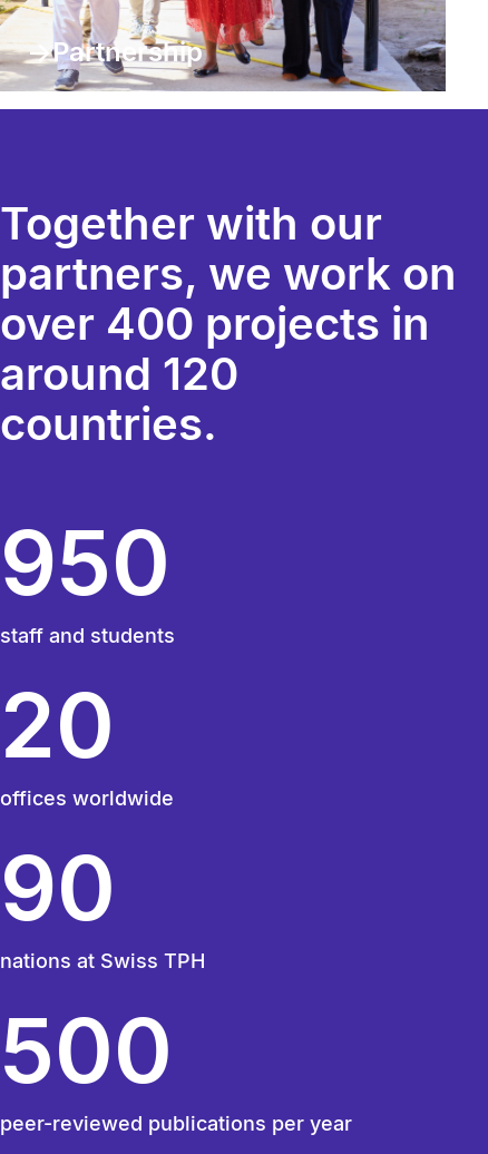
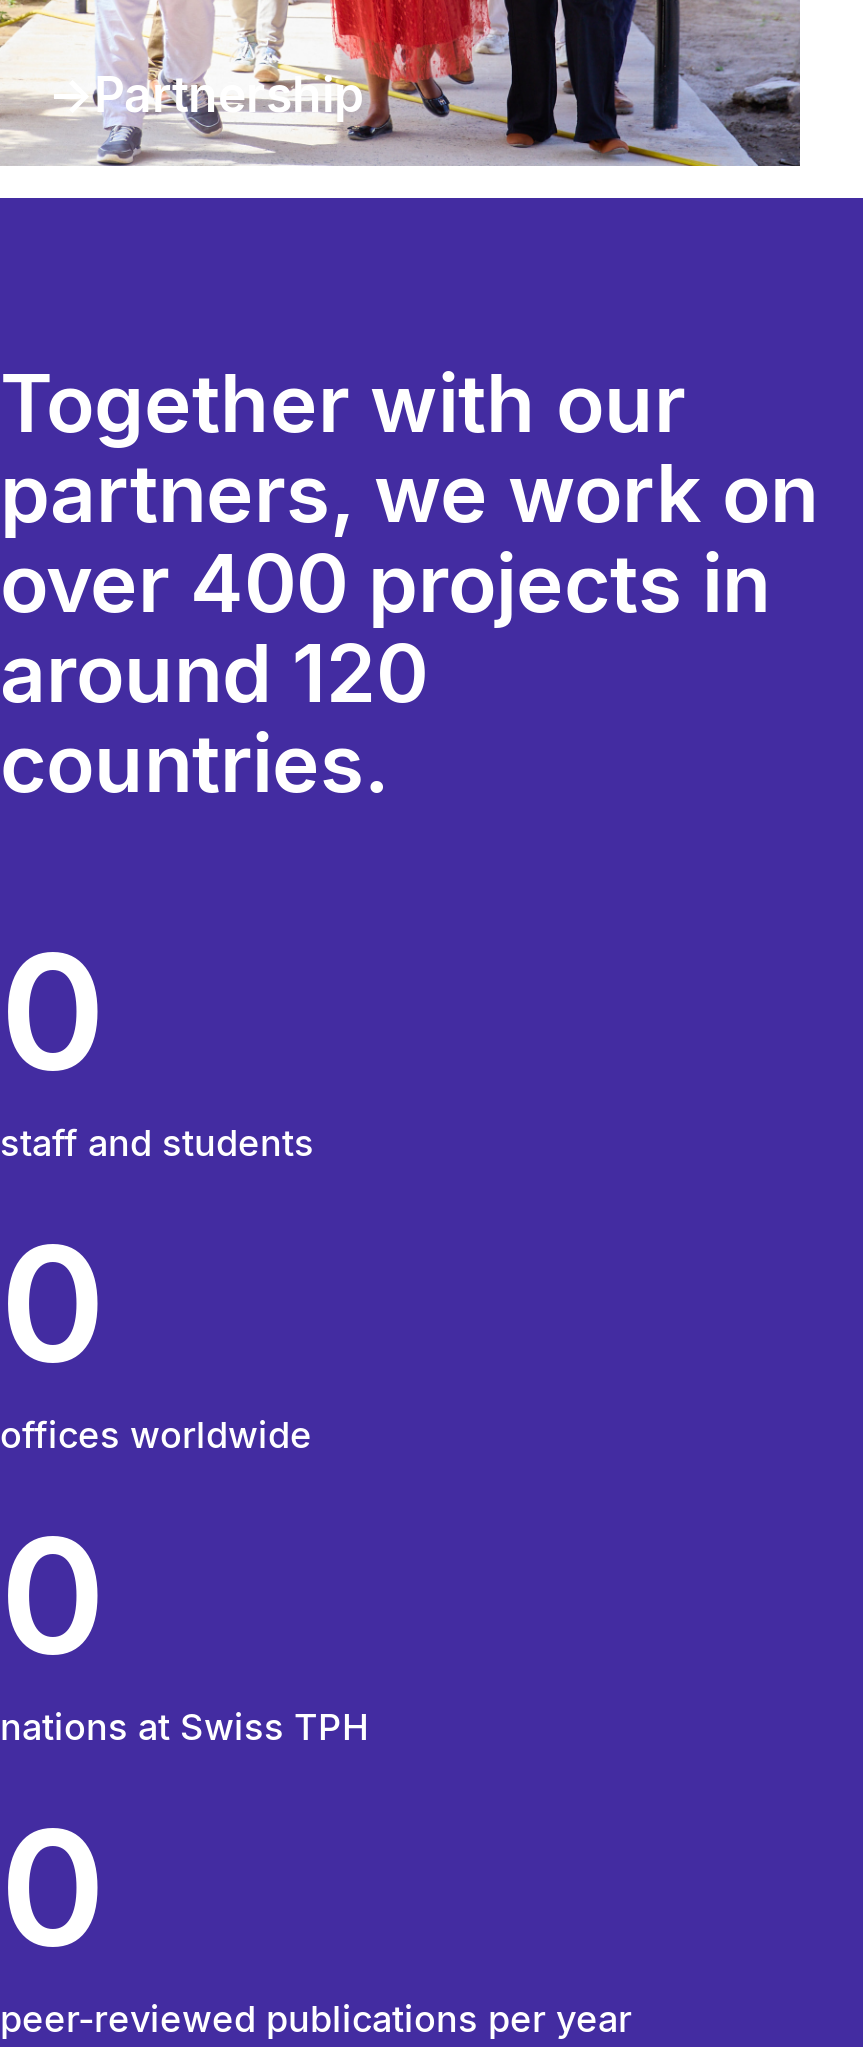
[0,508,170,616] 950 -> [0,913,106,1107] 0
[0,671,115,779] 20 -> [0,1205,106,1399] 0
[0,834,116,942] 90 -> [0,1497,106,1691] 0
[0,996,173,1104] 500 -> [0,1789,106,1983] 0

